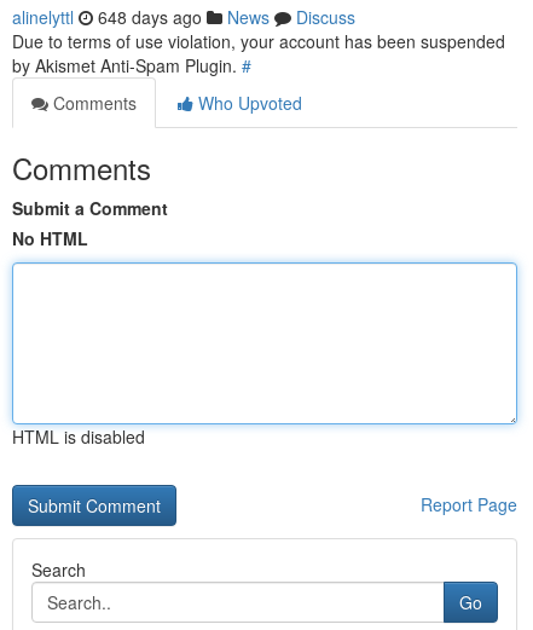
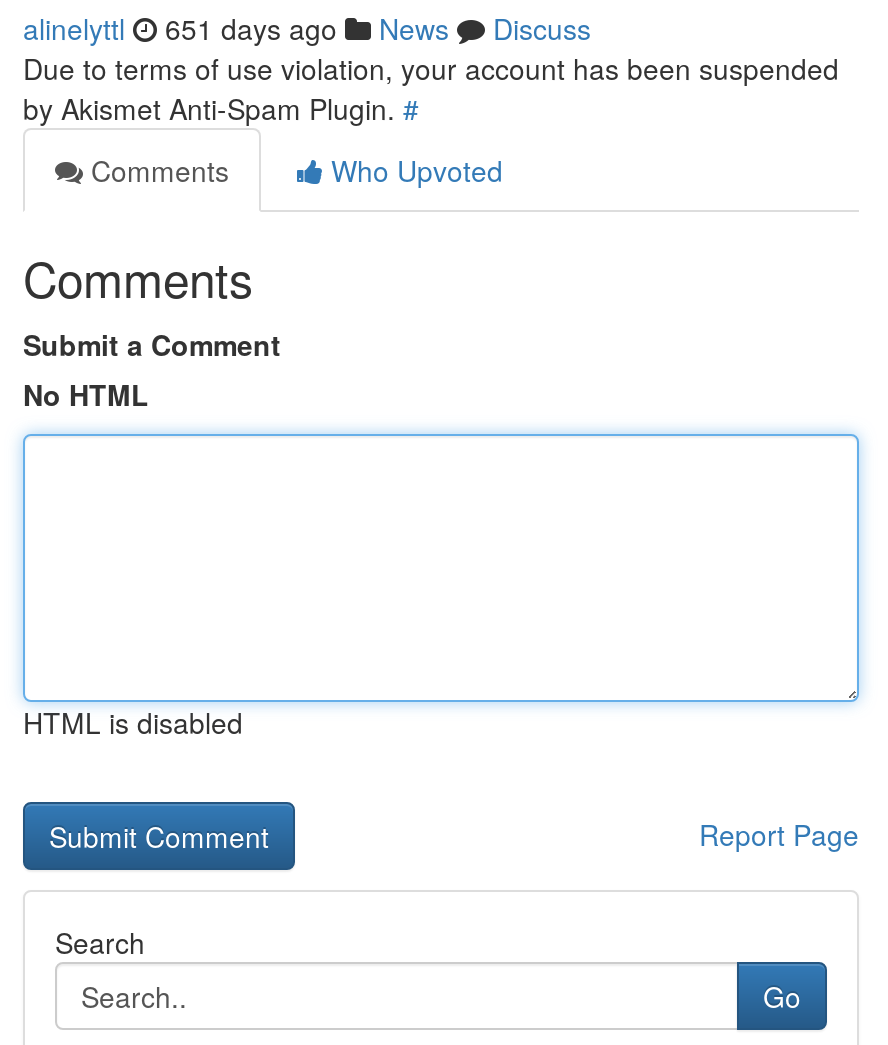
[12,5,355,29] alinelyttl 648 days ago News Discuss -> [23,8,591,48] alinelyttl 651 days ago News Discuss

